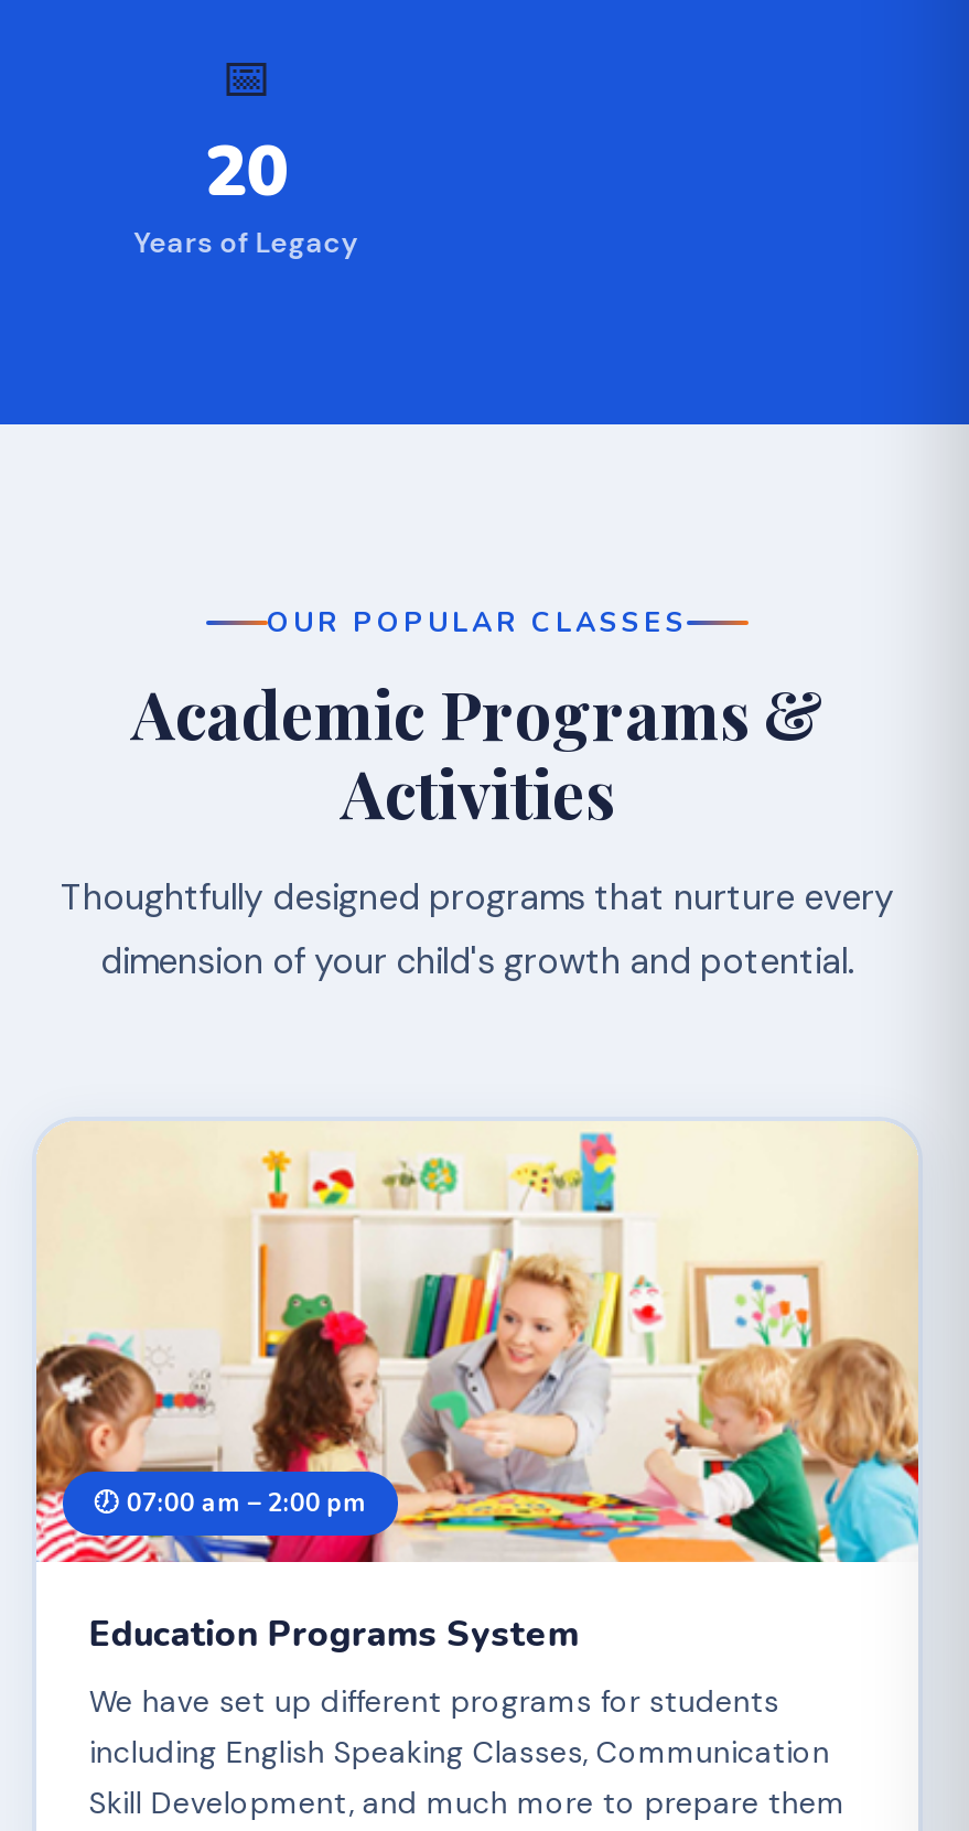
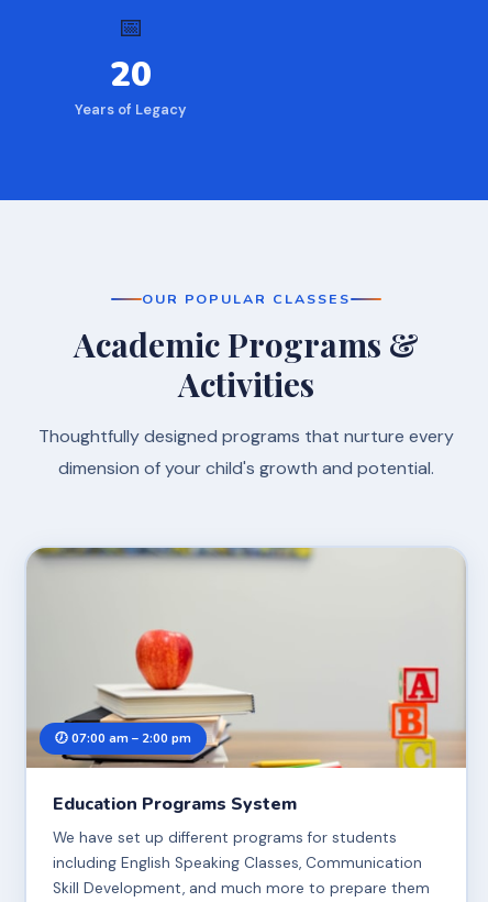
[36,1121,920,1564] [image] -> [26,547,466,769] [image]

